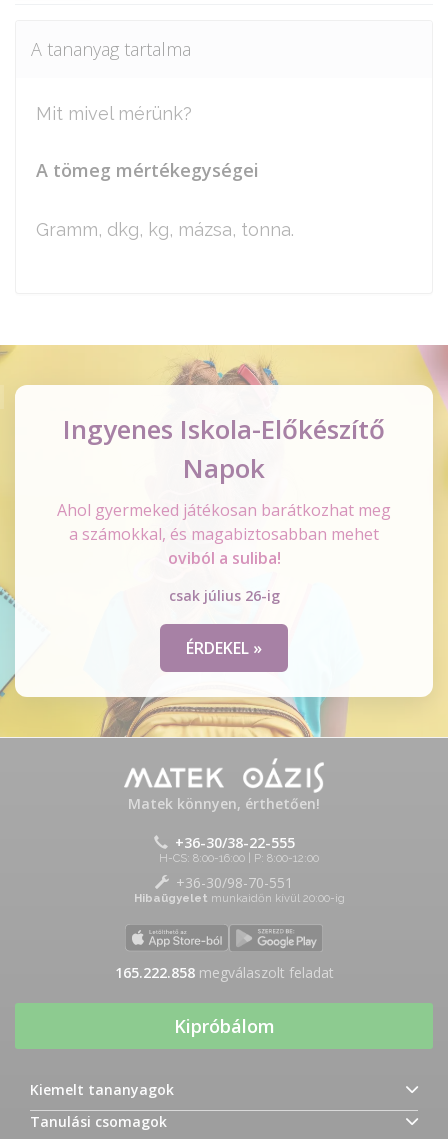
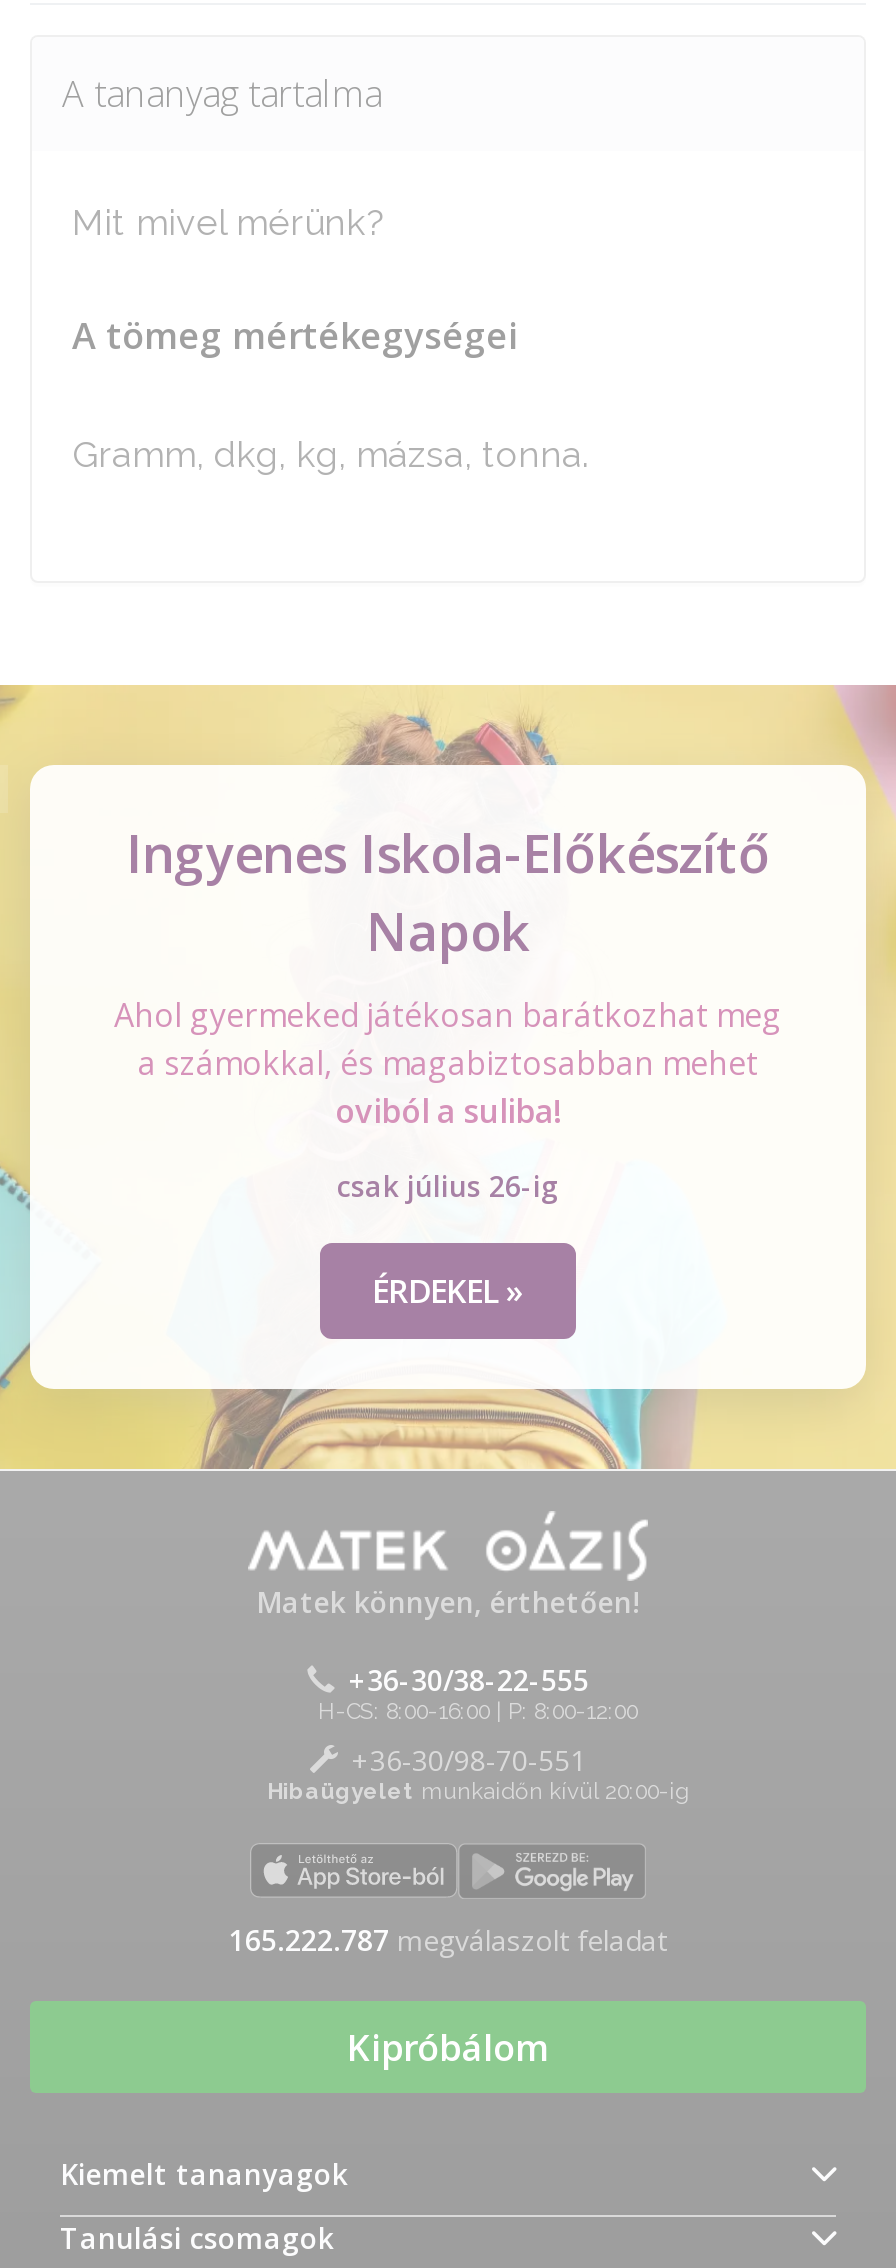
[114,963,333,982] 165.222.858 megválaszolt feladat -> [229,1920,667,1958] 165.222.787 megválaszolt feladat

